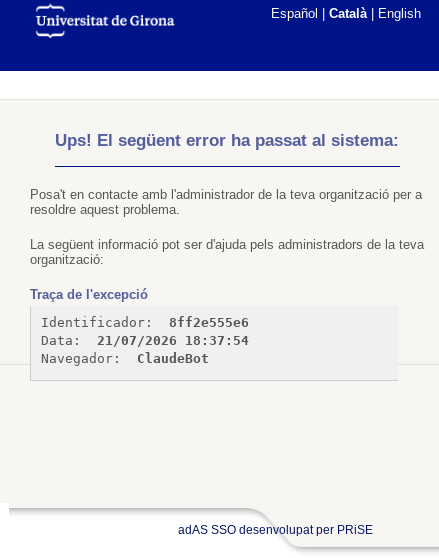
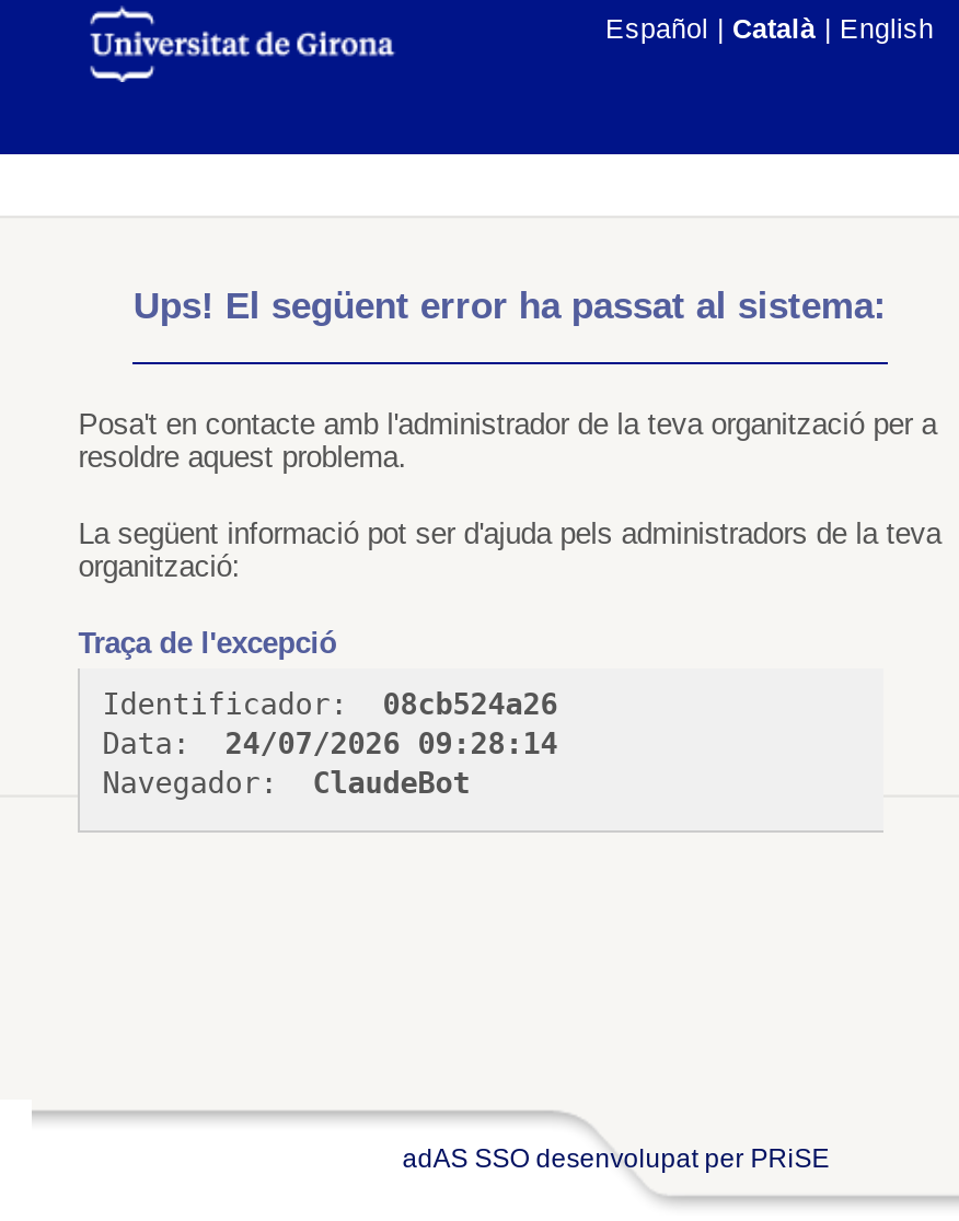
[41,315,249,330] Identificador: 8ff2e555e6 -> [102,688,558,721] Identificador: 08cb524a26
[41,333,249,348] Data: 21/07/2026 18:37:54 -> [102,728,558,760] Data: 24/07/2026 09:28:14

